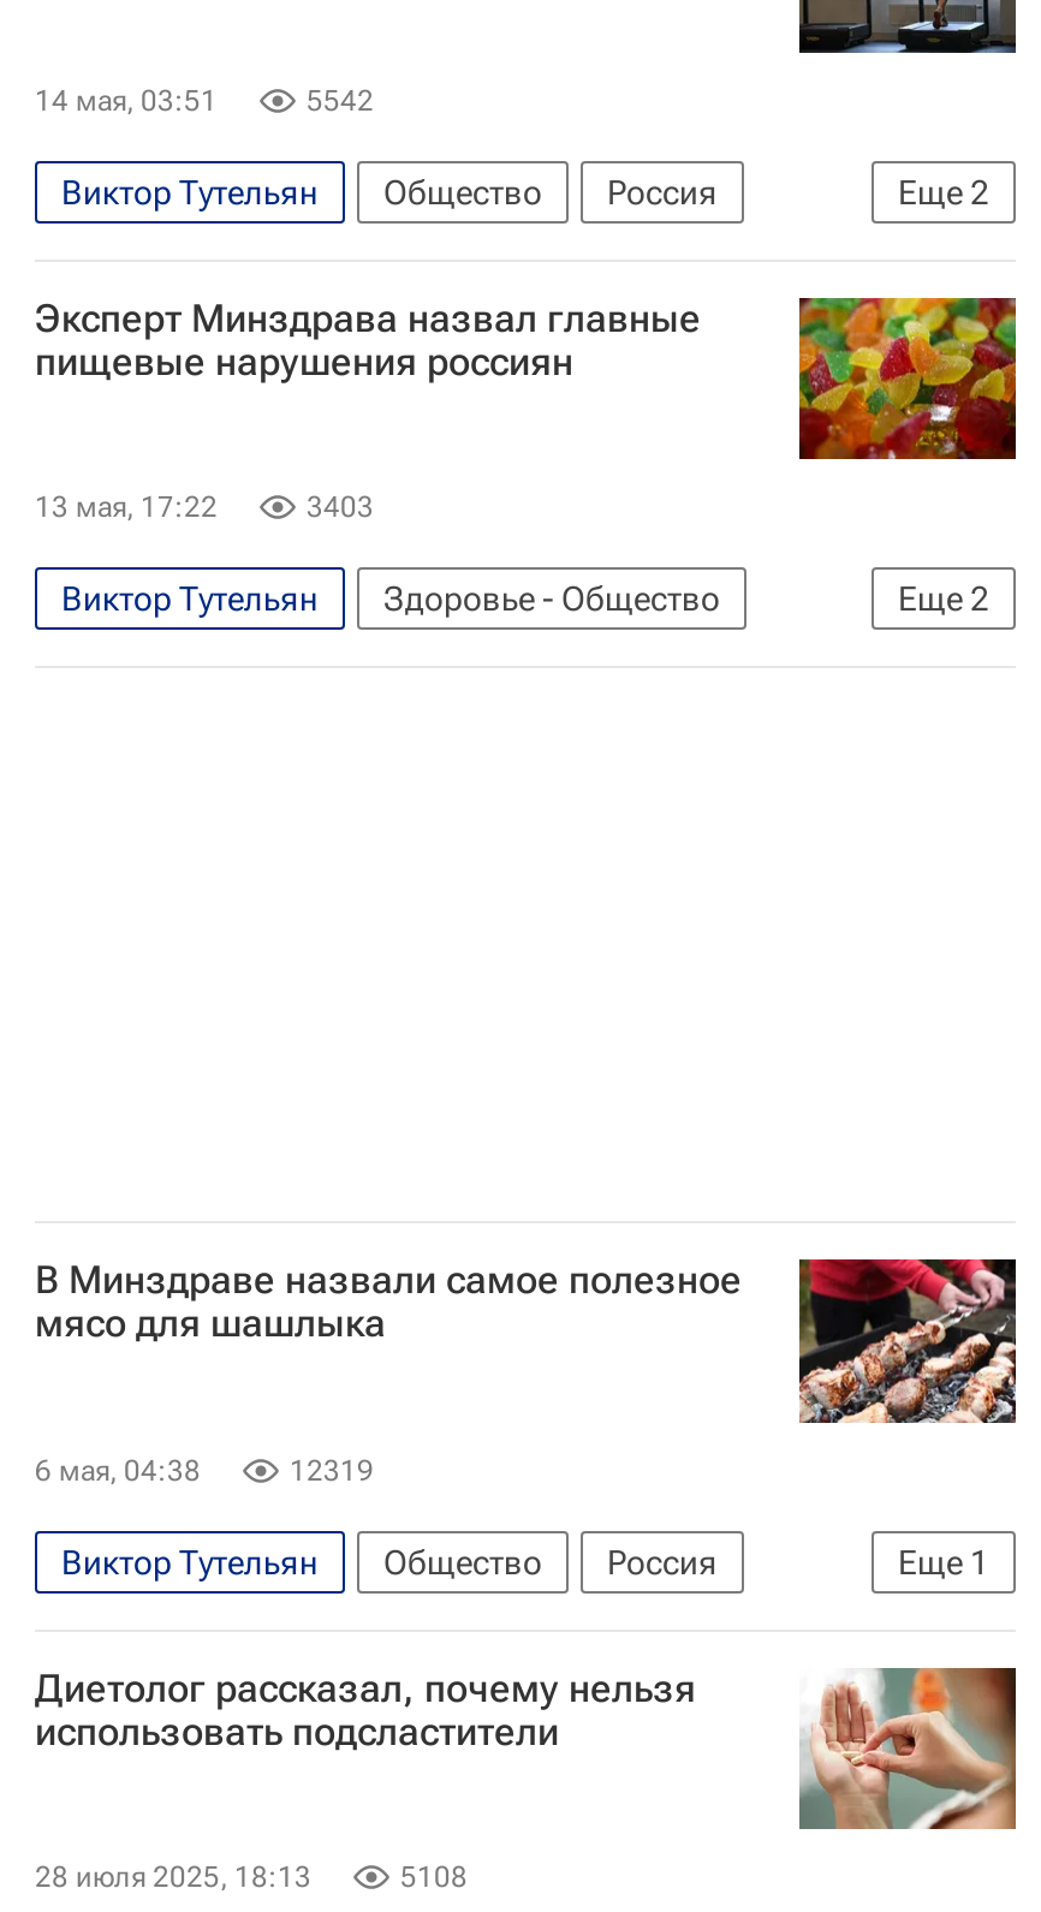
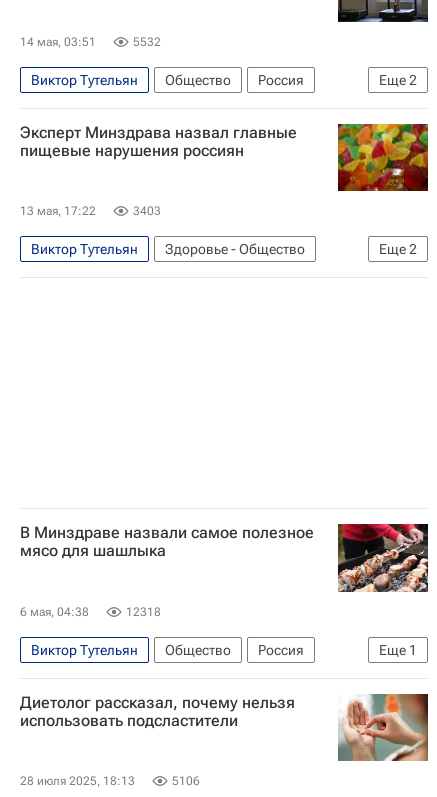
[307,83,374,117] 5542 -> [133,34,161,48] 5532
[290,1453,374,1487] 12319 -> [126,604,161,618] 12318
[400,1859,468,1893] 5108 -> [172,773,200,787] 5106

